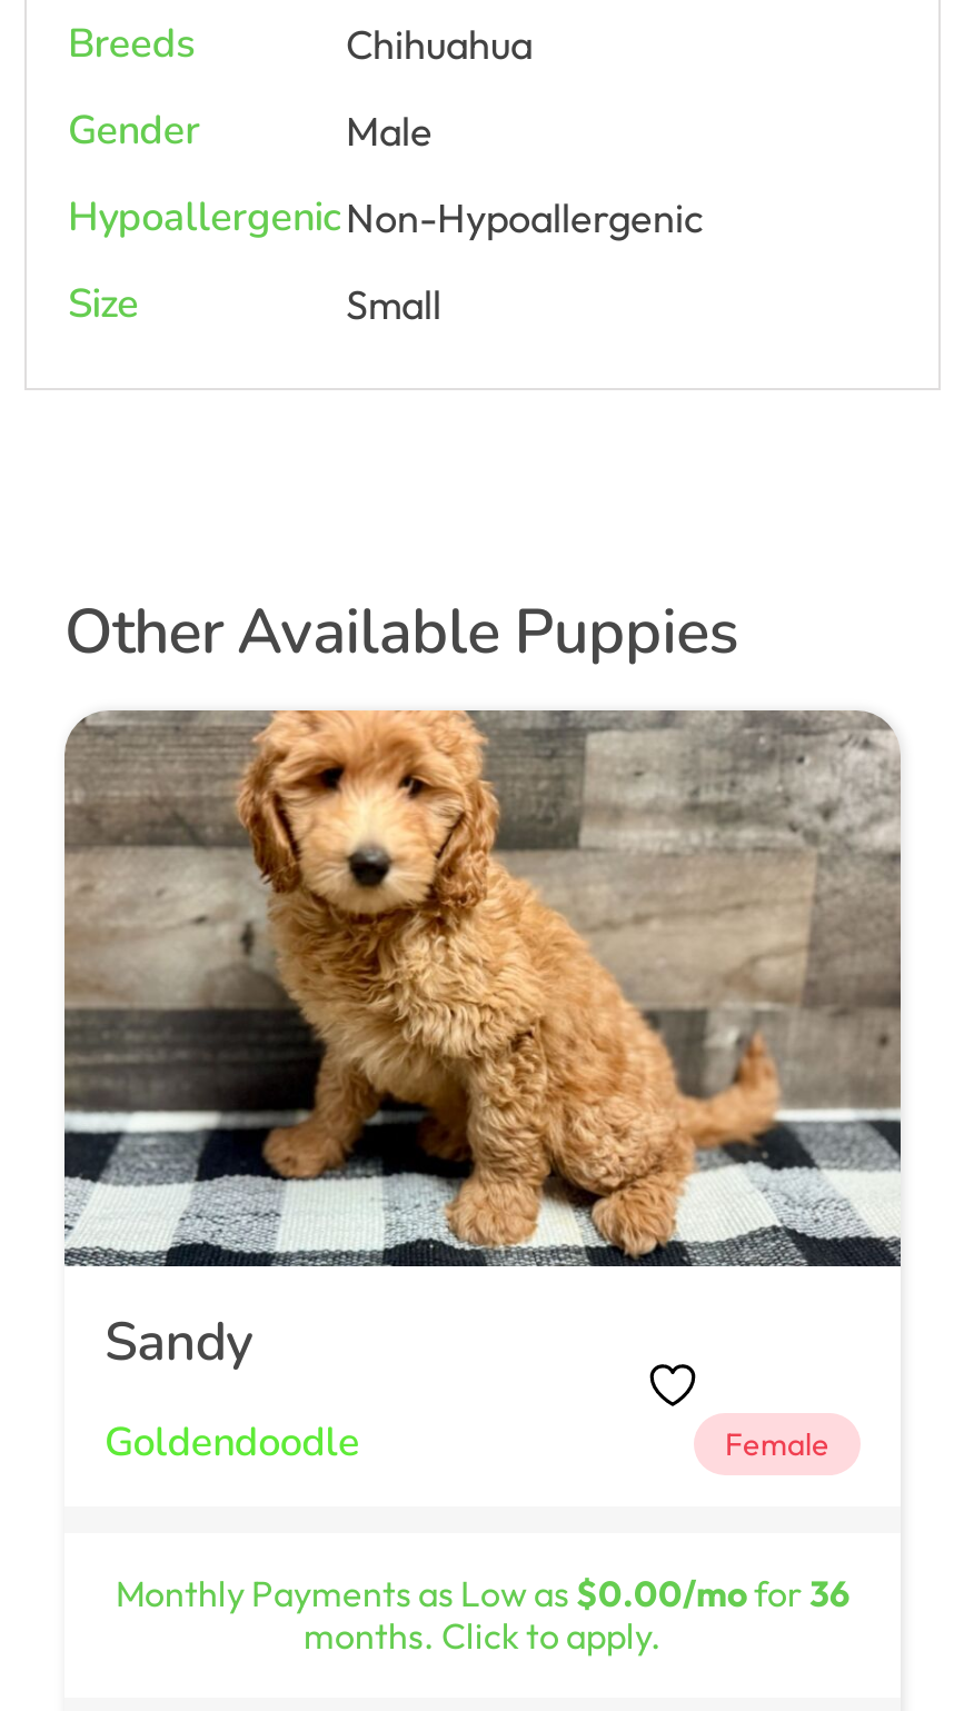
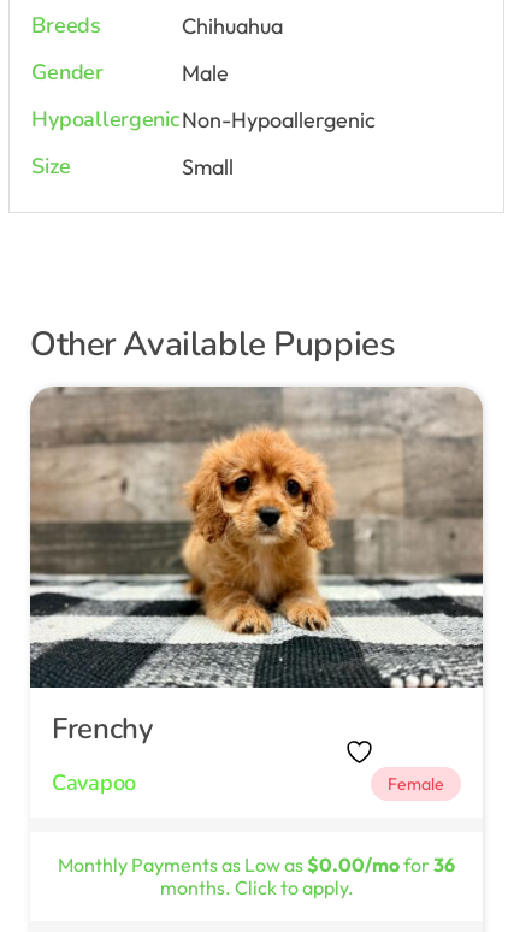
[62,710,903,1377] [image] | Sandy -> [29,385,484,747] [image] | Frenchy
[105,1415,360,1468] Goldendoodle -> [52,768,136,797] Cavapoo

